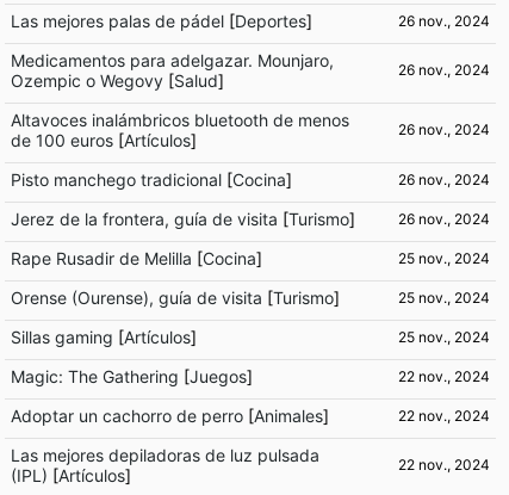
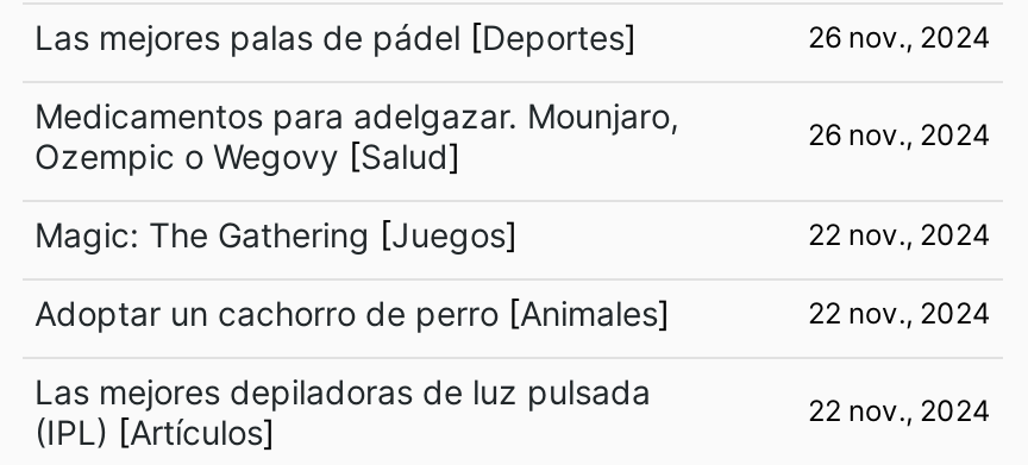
[11,110,349,150] Altavoces inalámbricos bluetooth de menos | de 100 euros [Artículos] -> none
[11,120,490,347] 26 nov., 2024 | Pisto manchego tradicional [Cocina] | 26 nov., 2024 | Jerez de la frontera, guía de visita [Turismo] | 26 nov., 2024 | Rape Rusadir de Melilla [Cocina] | 25 nov., 2024 | Orense (Ourense), guía de visita [Turismo] | 25 nov., 2024 | Sillas gaming [Artículos] | 25 nov., 2024 -> none

